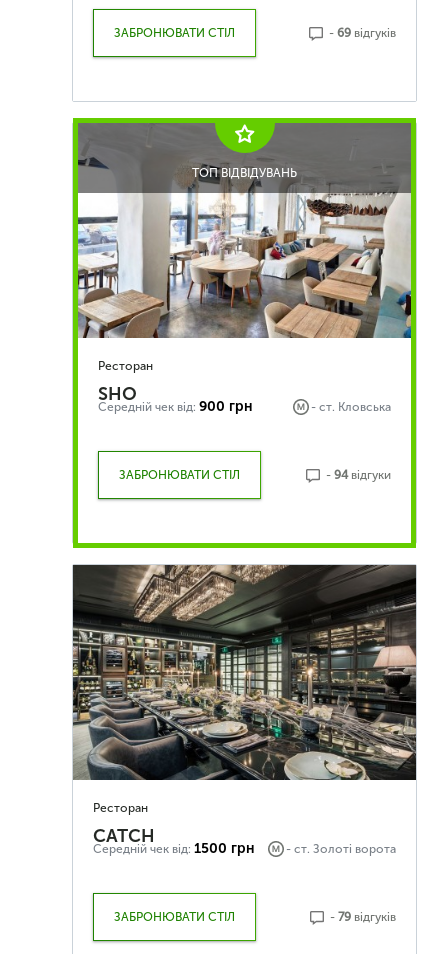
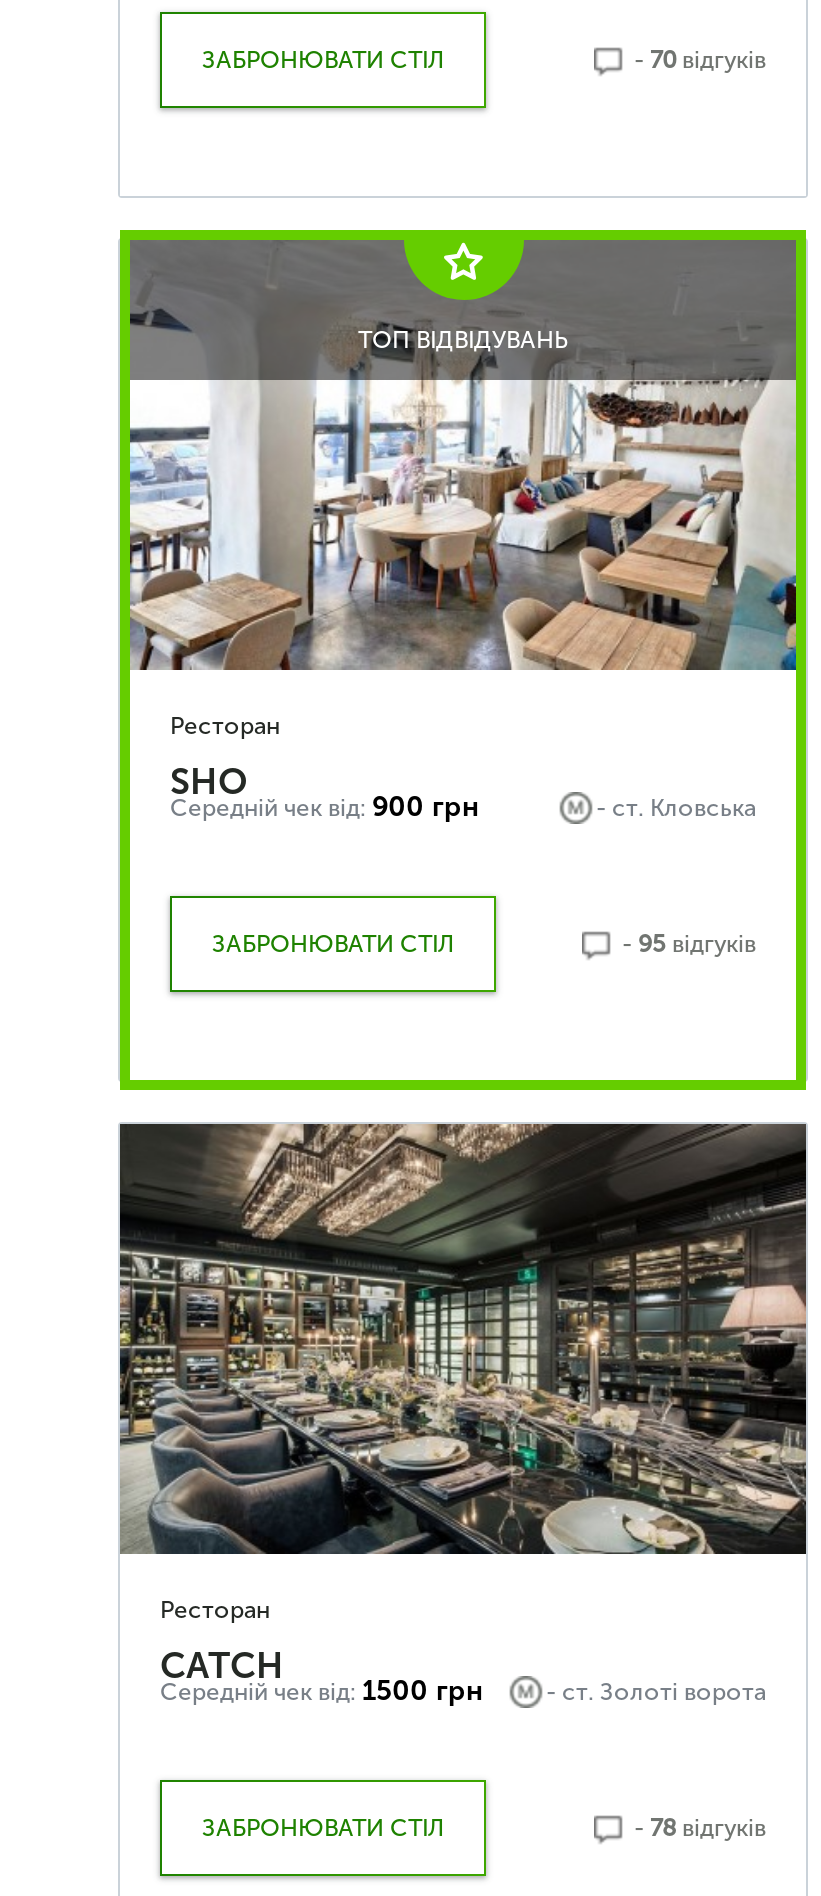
[329,26,396,40] - 69 відгуків -> [634,46,766,74] - 70 відгуків
[326,468,391,482] - 94 відгуки -> [622,930,756,958] - 95 відгуків
[330,910,396,924] - 79 відгуків -> [634,1814,766,1842] - 78 відгуків

